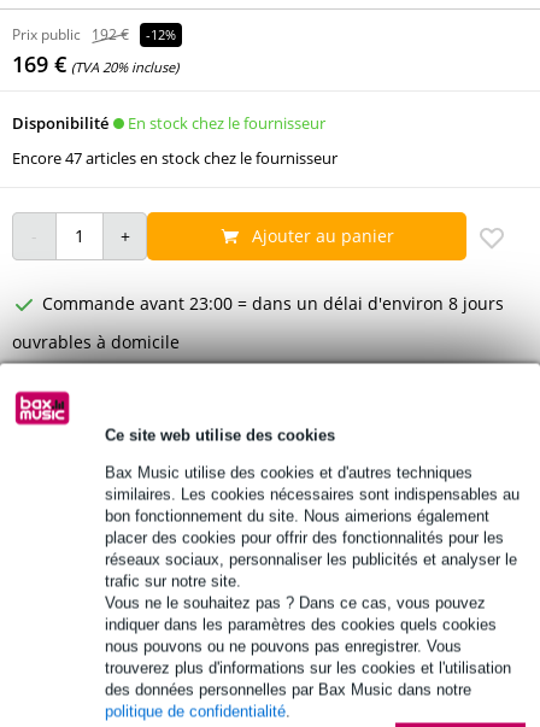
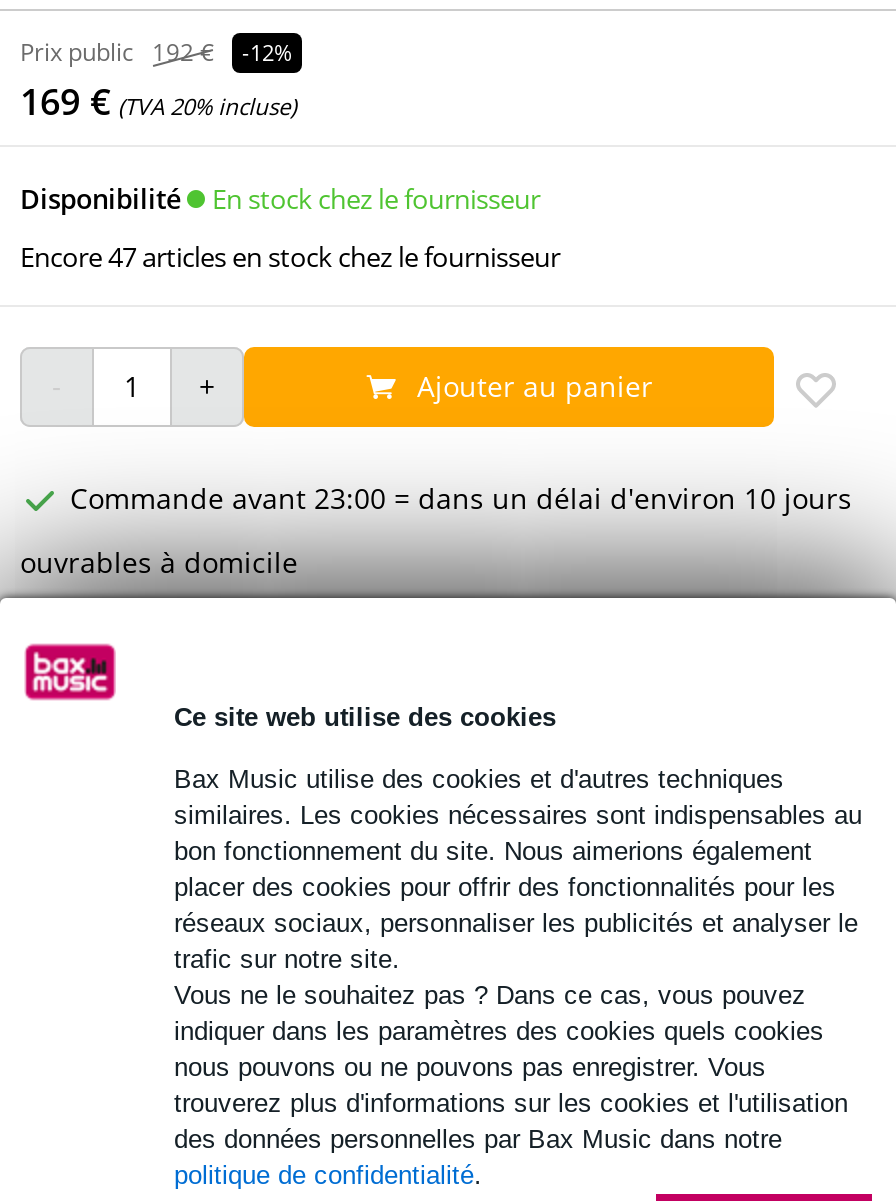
[42,291,504,314] Commande avant 23:00 = dans un délai d'environ 8 jours -> [70,478,852,516] Commande avant 23:00 = dans un délai d'environ 10 jours

